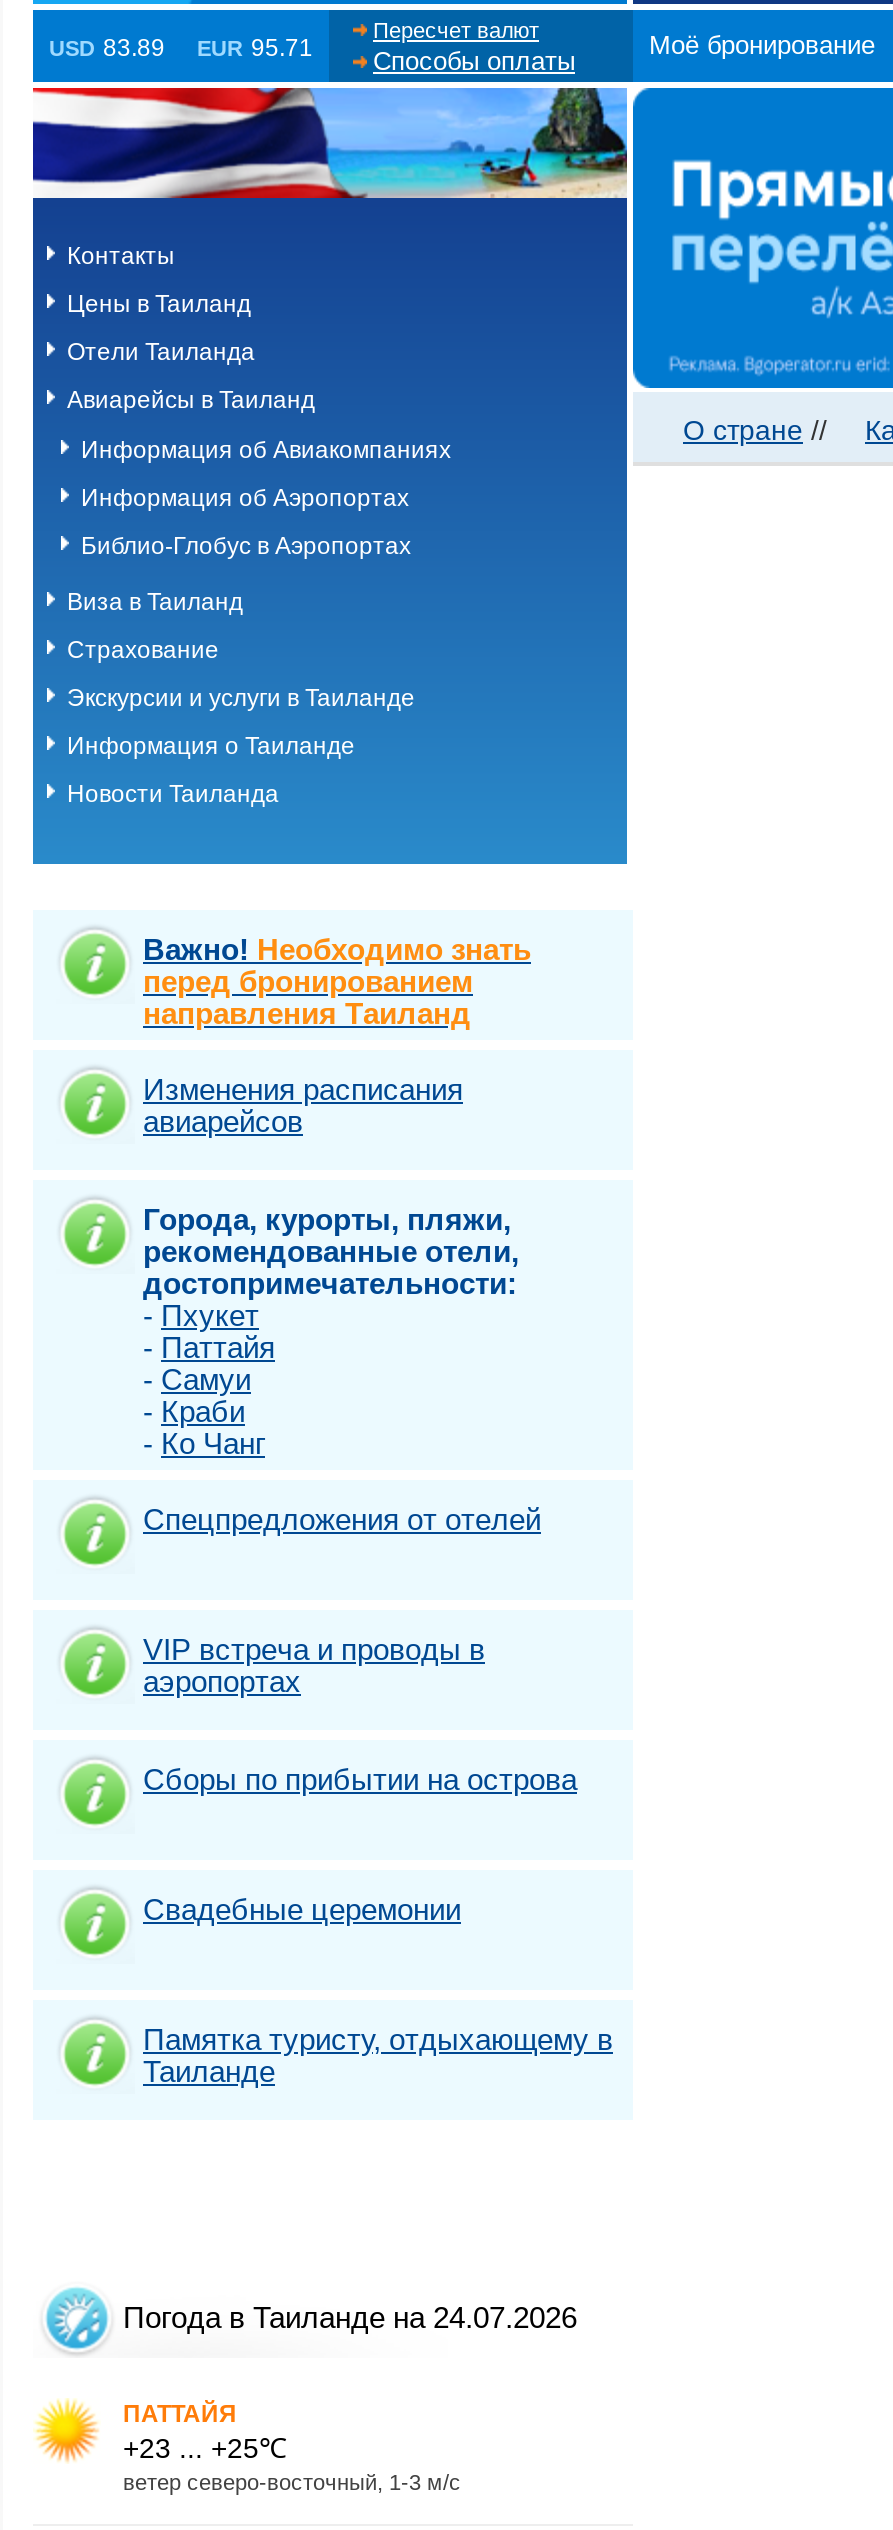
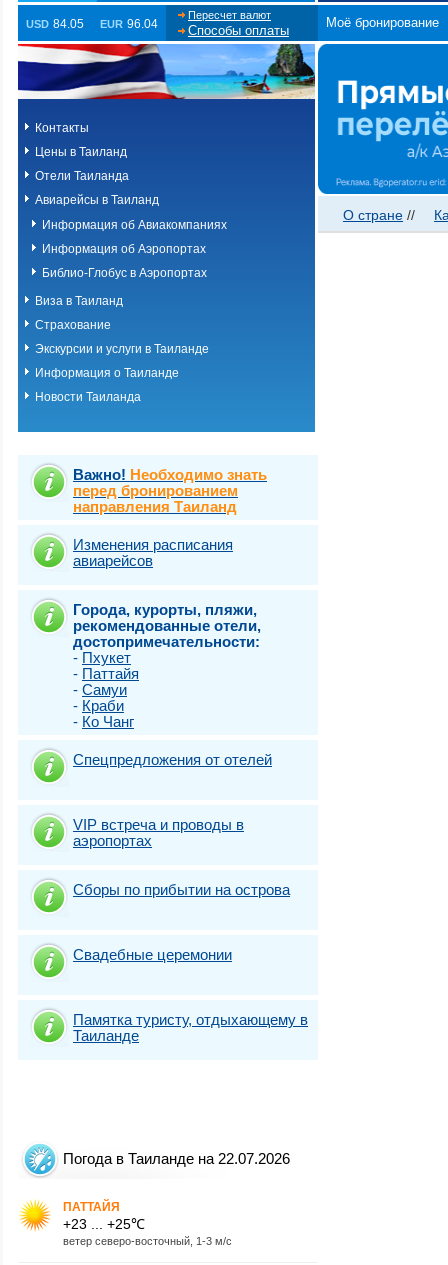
[49,34,165,62] USD 83.89 -> [26,17,84,31] USD 84.05
[197,34,313,62] EUR 95.71 -> [100,17,158,31] EUR 96.04
[123,2300,577,2334] Погода в Таиланде на 24.07.2026 -> [63,1150,290,1167] Погода в Таиланде на 22.07.2026

